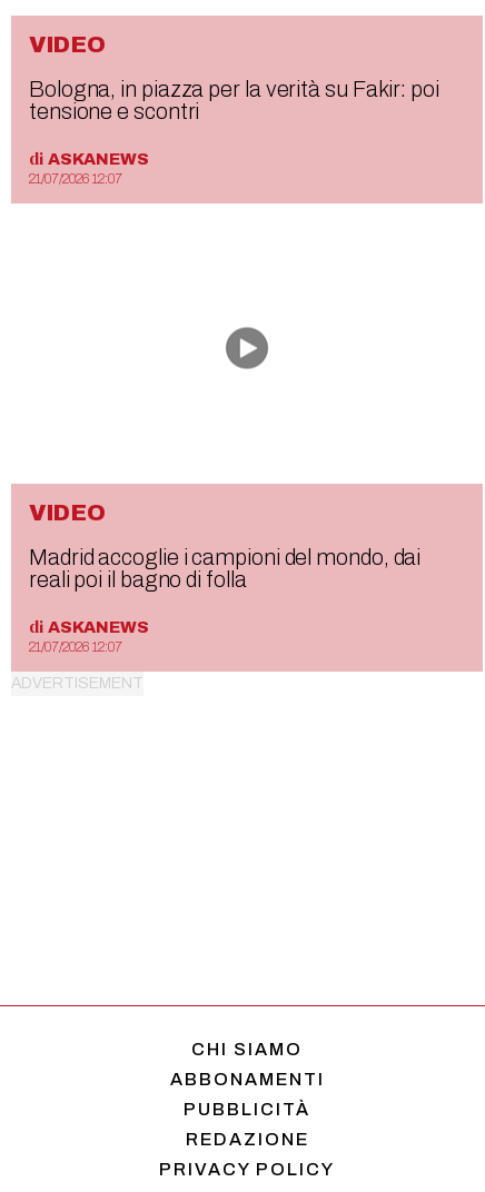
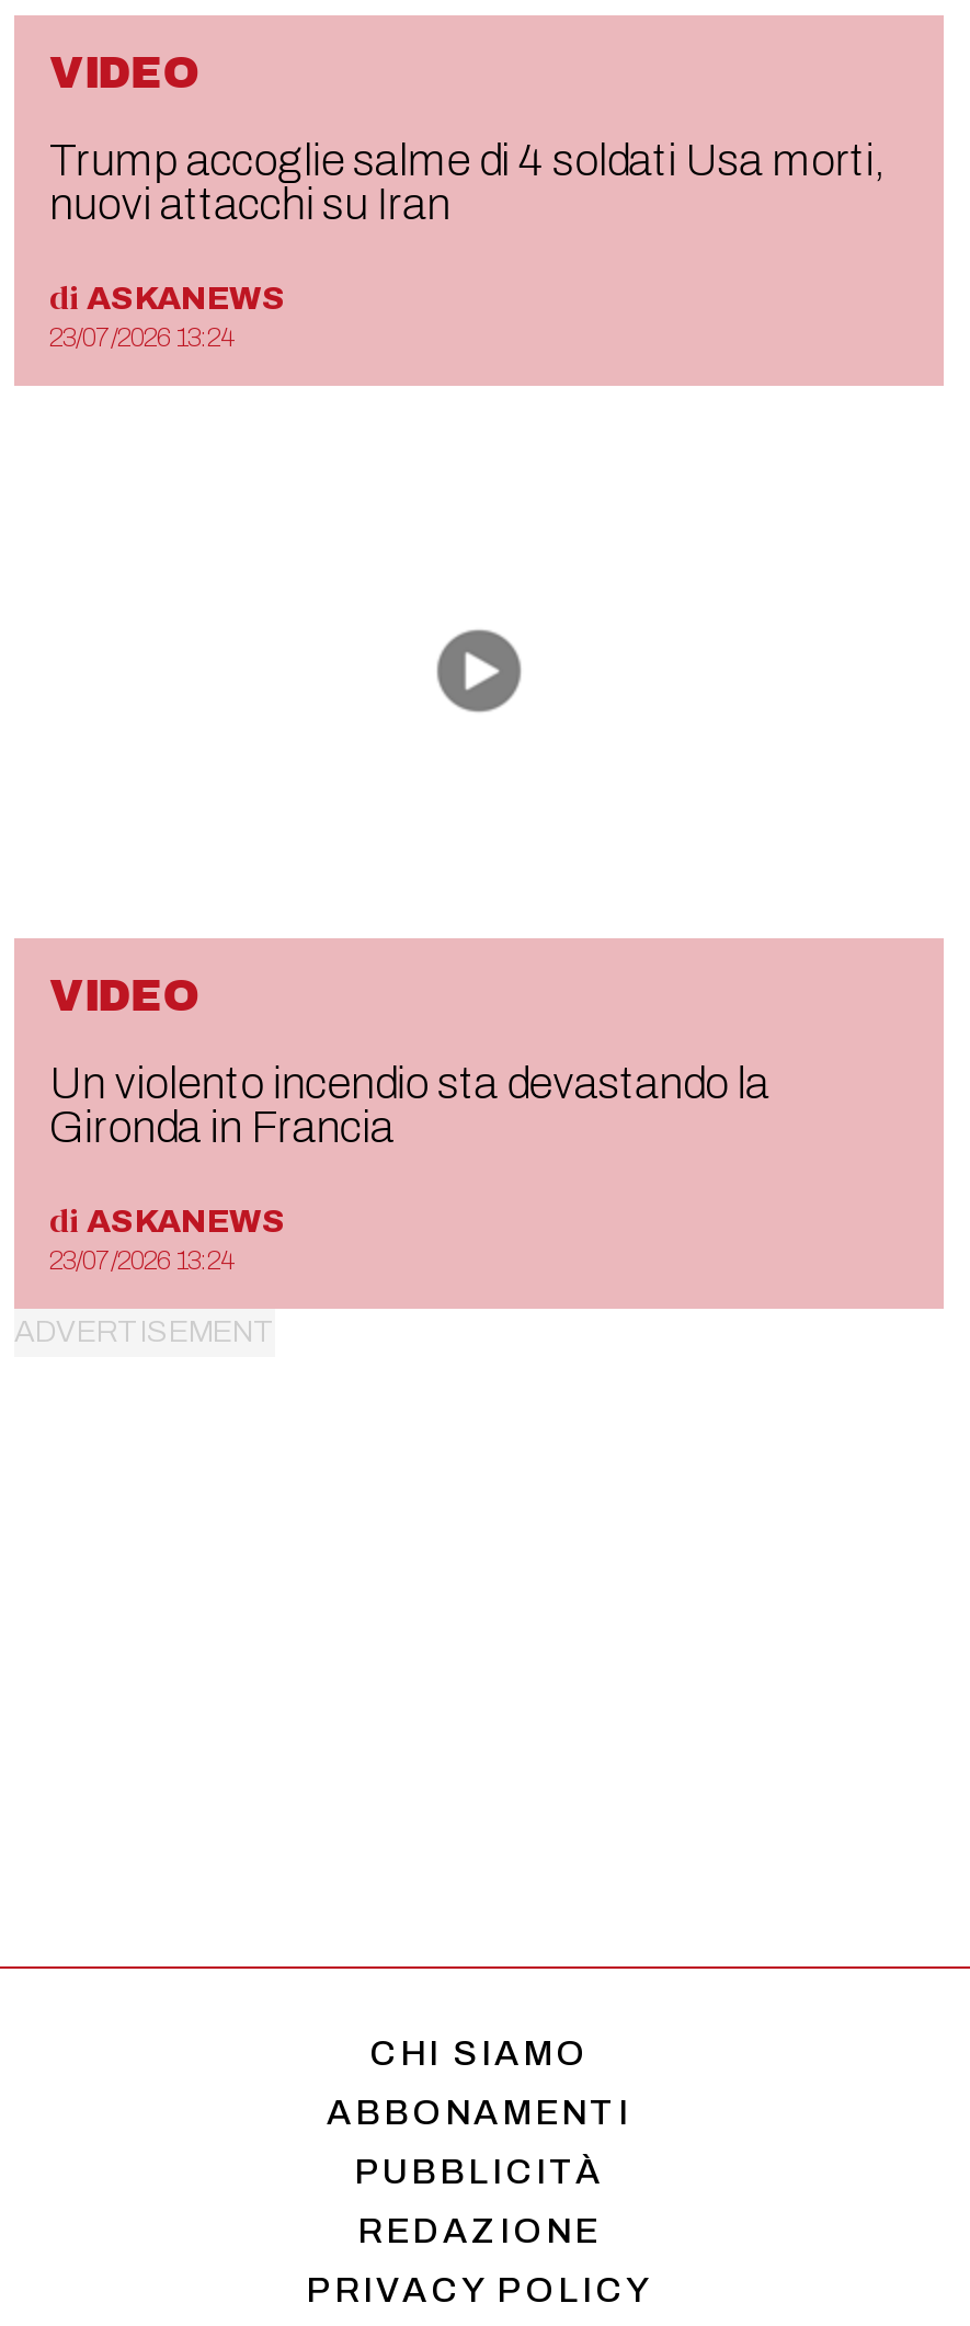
[29,77,439,123] Bologna, in piazza per la verità su Fakir: poi | tensione e scontri -> [49,136,885,228] Trump accoglie salme di 4 soldati Usa morti, | nuovi attacchi su Iran
[29,171,122,187] 21/07/2026 12:07 -> [49,322,233,353] 23/07/2026 13:24
[29,545,421,592] Madrid accoglie i campioni del mondo, dai | reali poi il bagno di folla -> [49,1059,770,1151] Un violento incendio sta devastando la | Gironda in Francia
[29,639,122,655] 21/07/2026 12:07 -> [49,1245,233,1276] 23/07/2026 13:24

